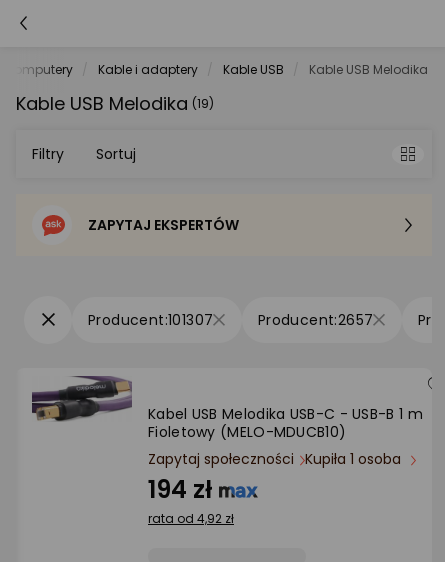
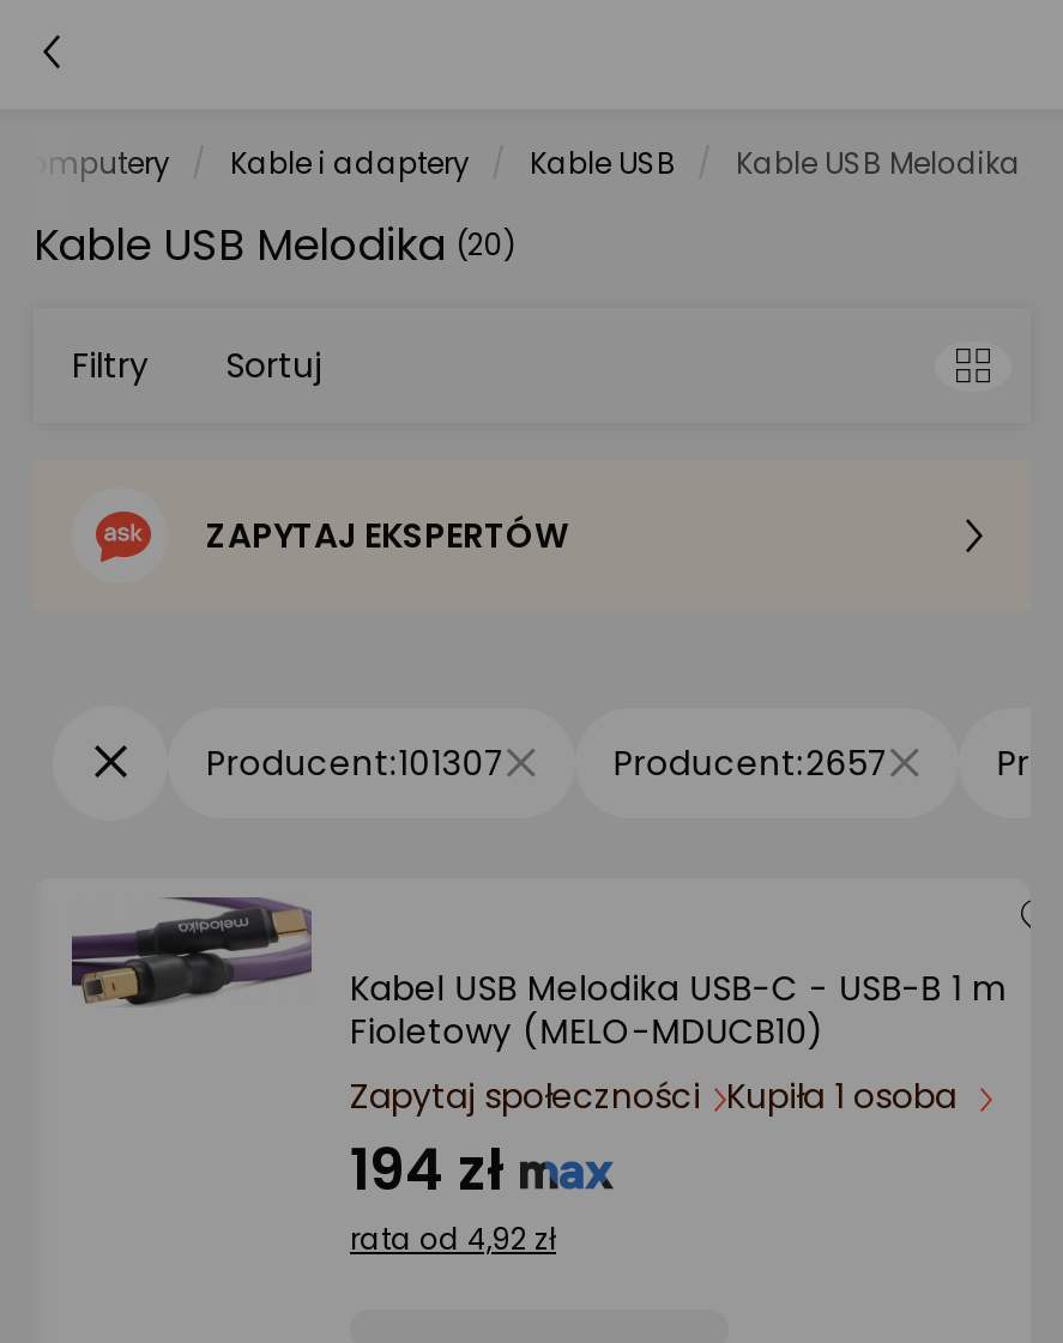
[16,91,214,116] Kable USB Melodika (19) -> [34,214,515,274] Kable USB Melodika (20)

